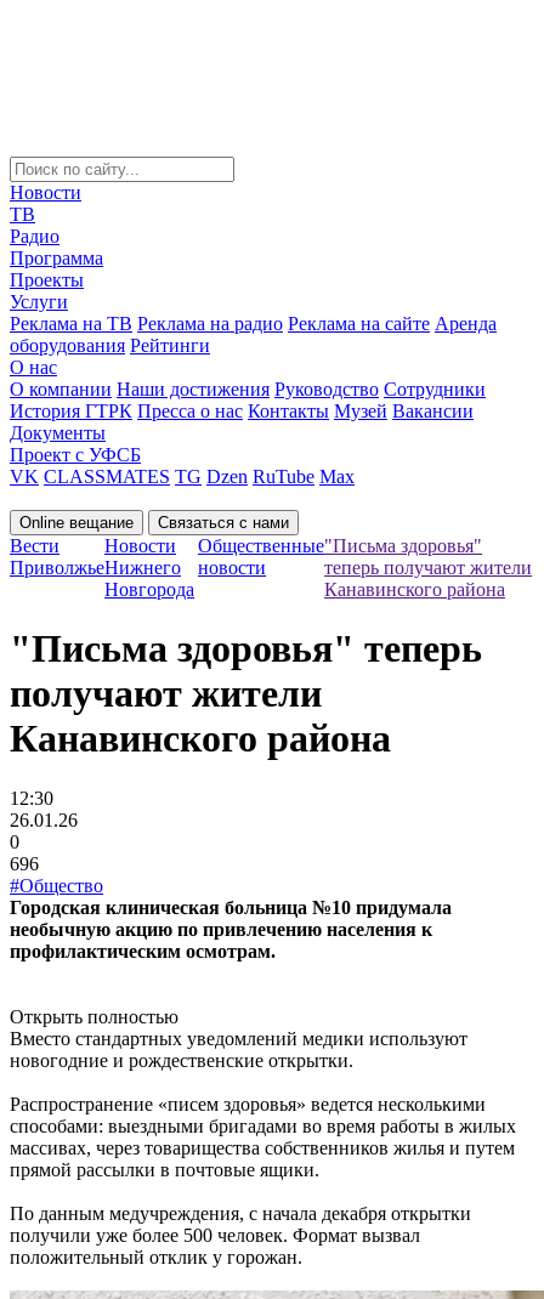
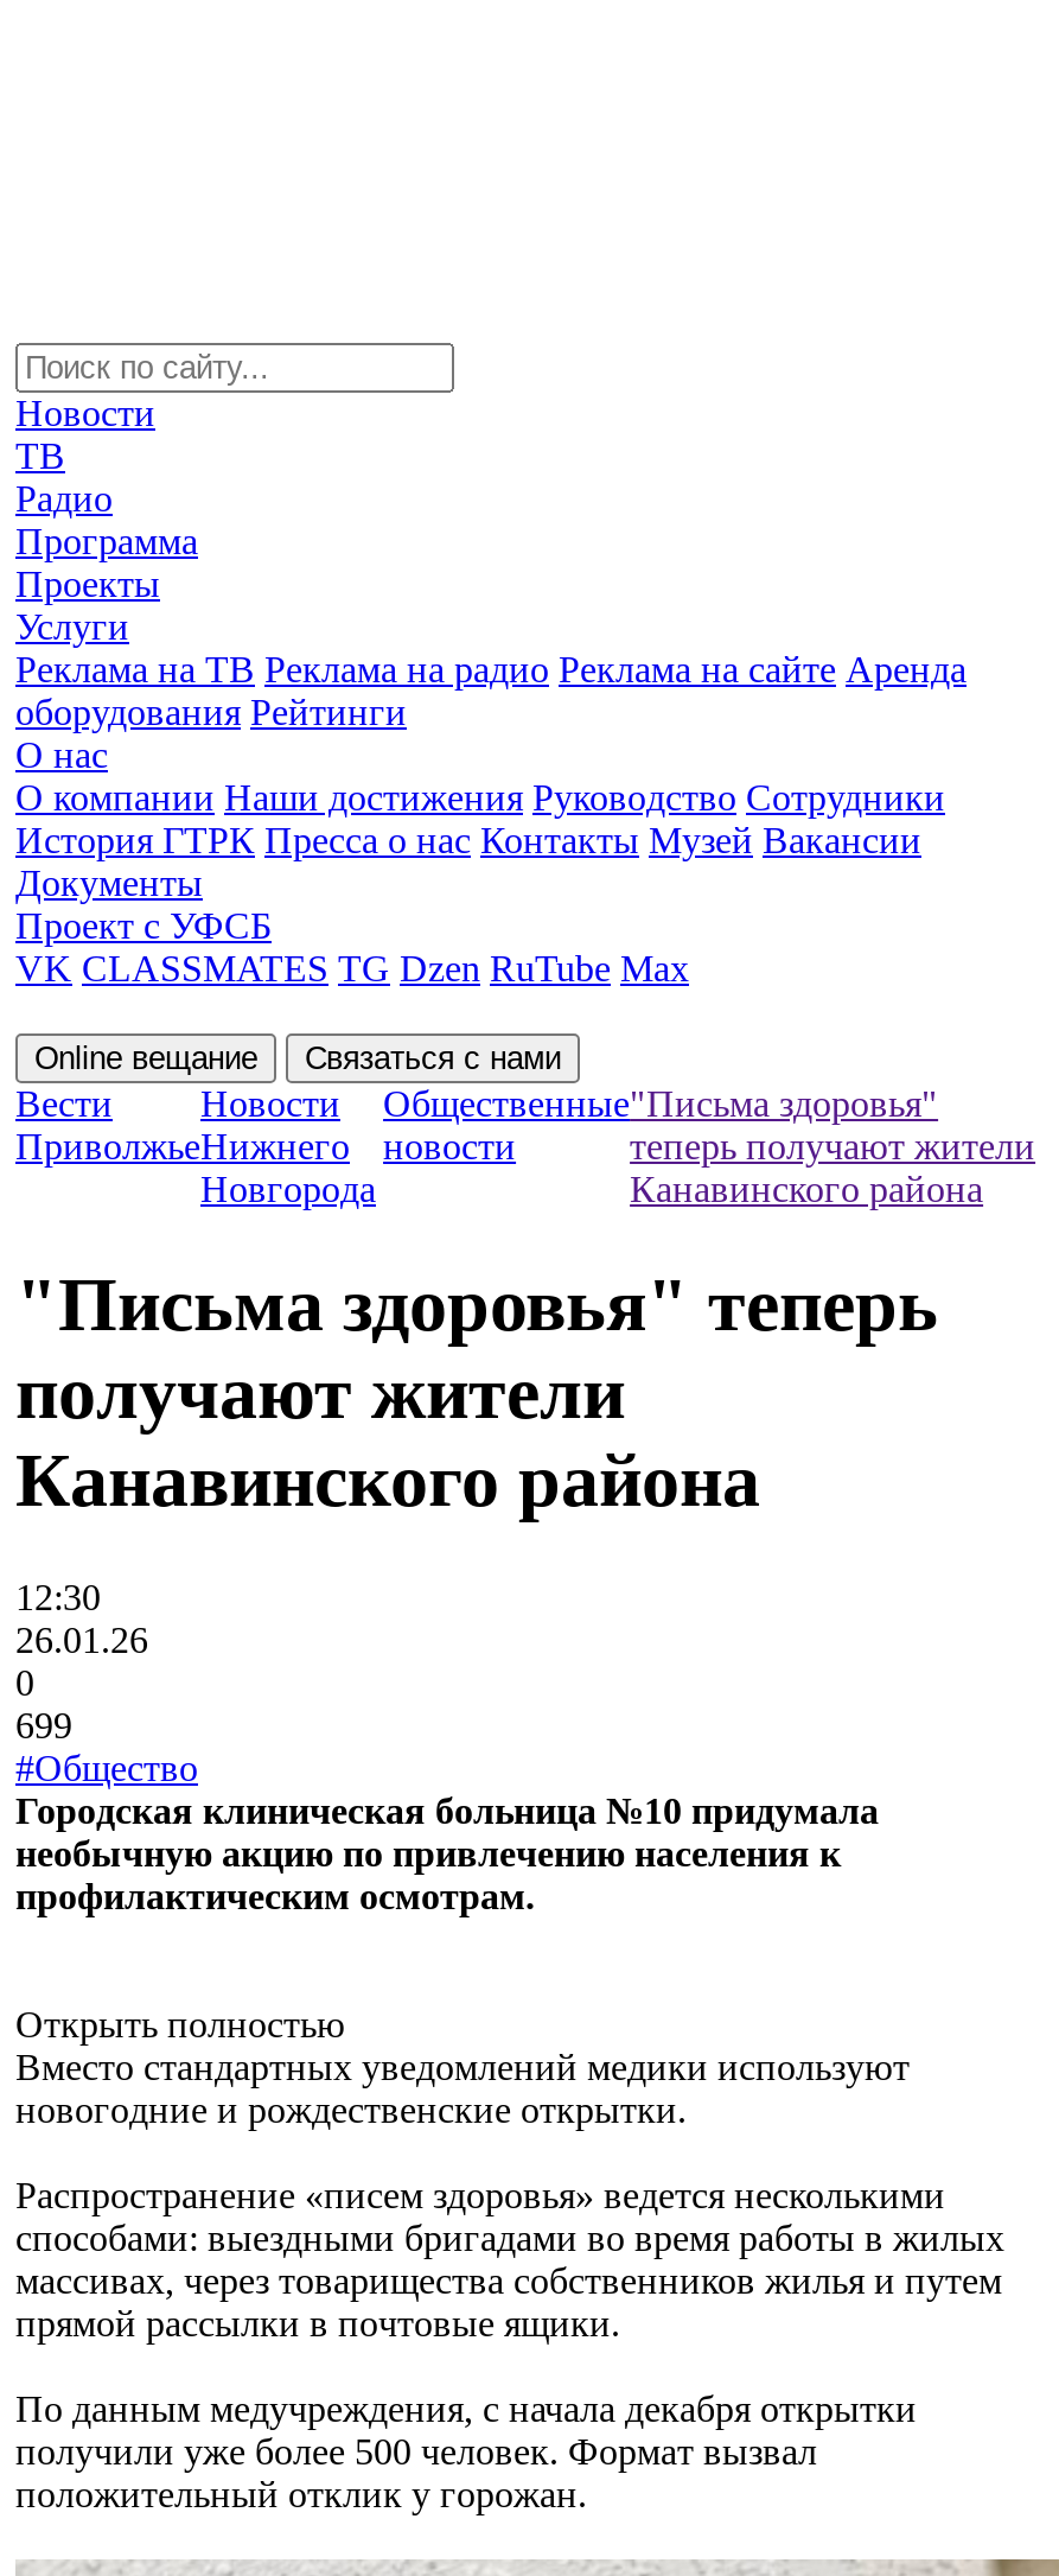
[10,853,39,874] 696 -> [15,1705,72,1745] 699

